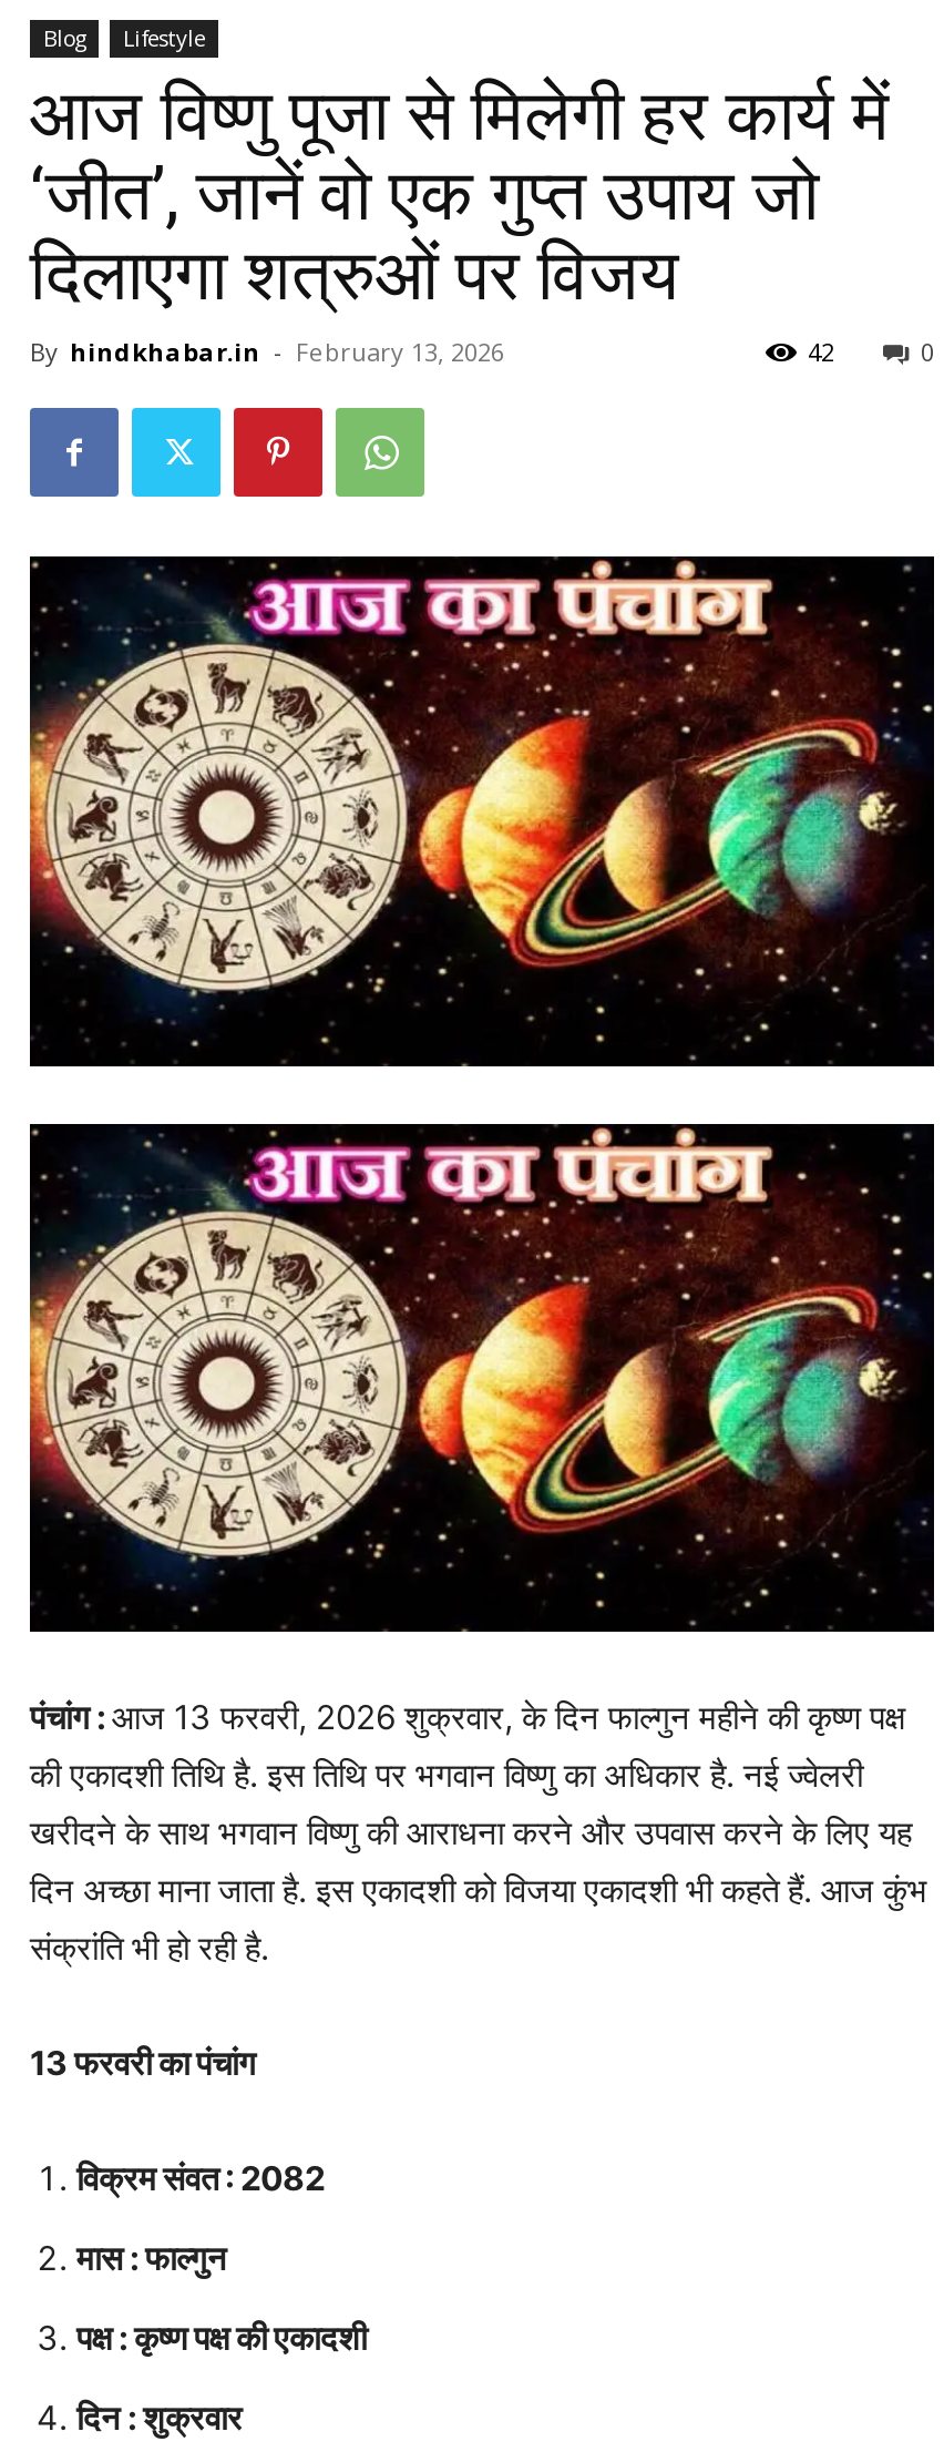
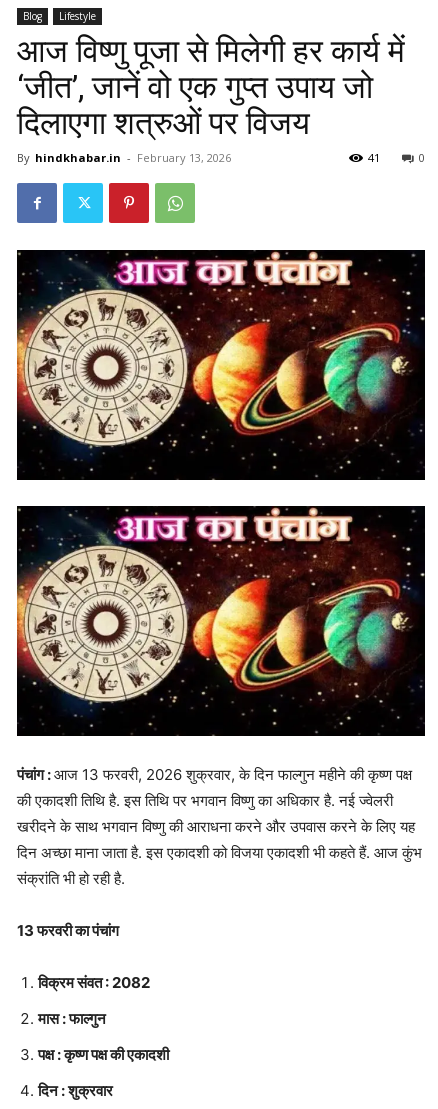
[808,335,834,368] 42 -> [368,150,380,165] 41

